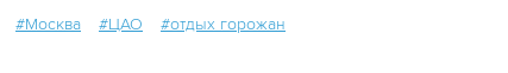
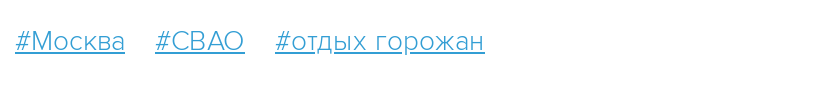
[99,14,143,34] #ЦАО -> [155,23,245,57] #СВАО

